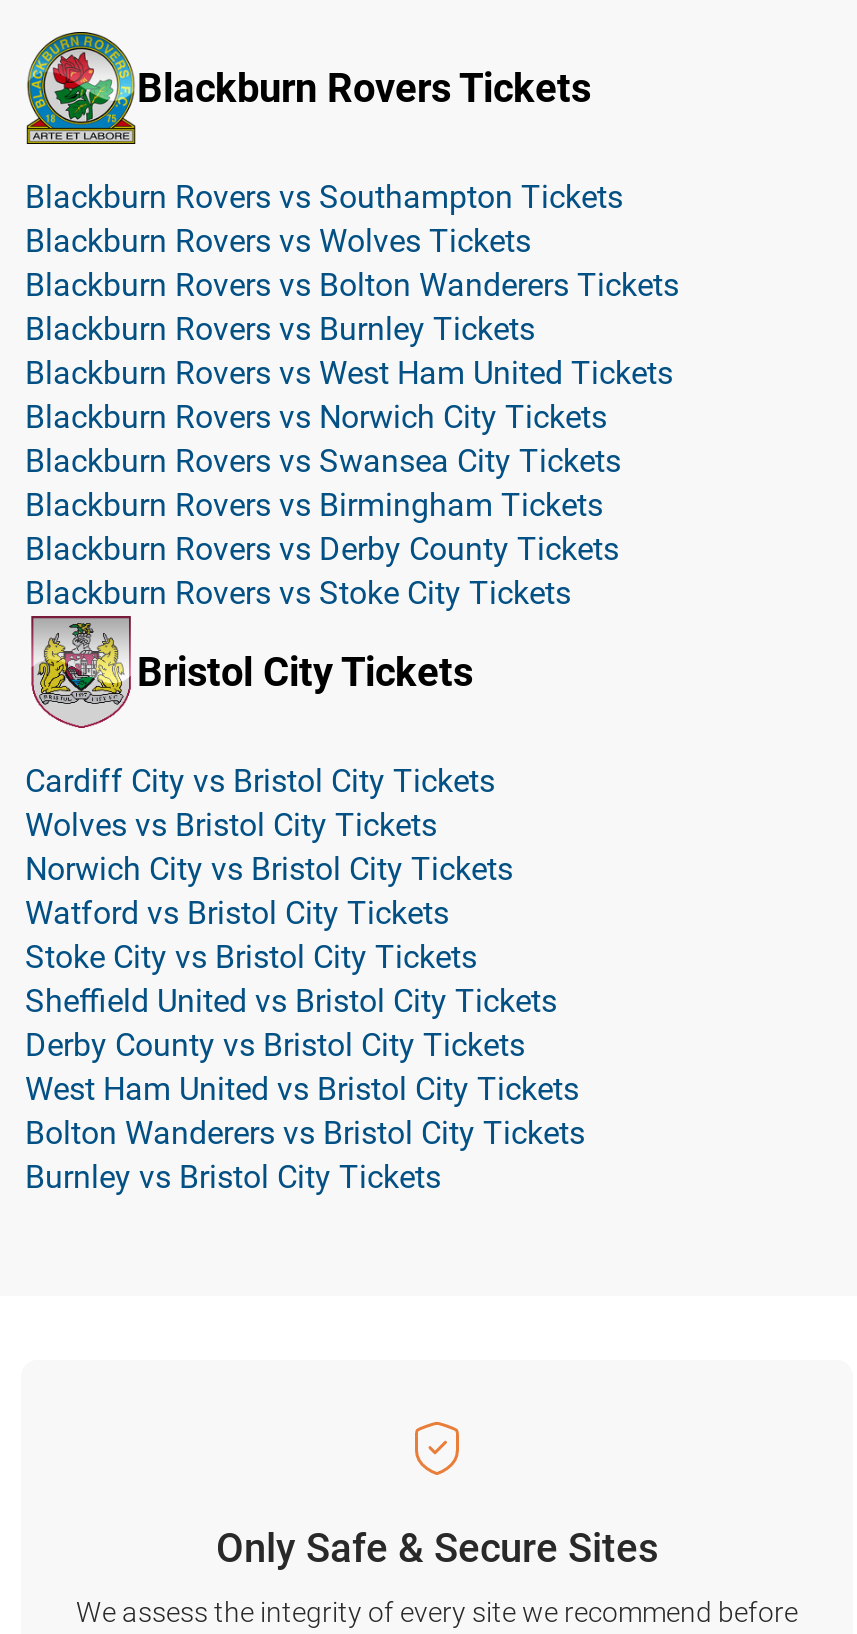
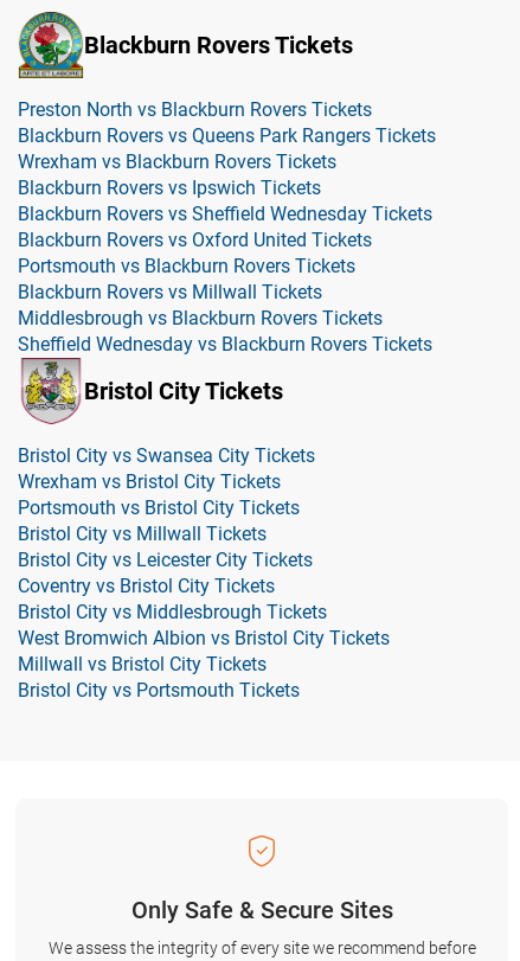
[25,178,679,612] Blackburn Rovers vs Southampton Tickets | Blackburn Rovers vs Wolves Tickets | Blackburn Rovers vs Bolton Wanderers Tickets | Blackburn Rovers vs Burnley Tickets | Blackburn Rovers vs West Ham United Tickets | Blackburn Rovers vs Norwich City Tickets | Blackburn Rovers vs Swansea City Tickets | Blackburn Rovers vs Birmingham Tickets | Blackburn Rovers vs Derby County Tickets | Blackburn Rovers vs Stoke City Tickets -> [18,98,436,355] Preston North vs Blackburn Rovers Tickets | Blackburn Rovers vs Queens Park Rangers Tickets | Wrexham vs Blackburn Rovers Tickets | Blackburn Rovers vs Ipswich Tickets | Blackburn Rovers vs Sheffield Wednesday Tickets | Blackburn Rovers vs Oxford United Tickets | Portsmouth vs Blackburn Rovers Tickets | Blackburn Rovers vs Millwall Tickets | Middlesbrough vs Blackburn Rovers Tickets | Sheffield Wednesday vs Blackburn Rovers Tickets
[25,762,585,1196] Cardiff City vs Bristol City Tickets | Wolves vs Bristol City Tickets | Norwich City vs Bristol City Tickets | Watford vs Bristol City Tickets | Stoke City vs Bristol City Tickets | Sheffield United vs Bristol City Tickets | Derby County vs Bristol City Tickets | West Ham United vs Bristol City Tickets | Bolton Wanderers vs Bristol City Tickets | Burnley vs Bristol City Tickets -> [18,444,390,701] Bristol City vs Swansea City Tickets | Wrexham vs Bristol City Tickets | Portsmouth vs Bristol City Tickets | Bristol City vs Millwall Tickets | Bristol City vs Leicester City Tickets | Coventry vs Bristol City Tickets | Bristol City vs Middlesbrough Tickets | West Bromwich Albion vs Bristol City Tickets | Millwall vs Bristol City Tickets | Bristol City vs Portsmouth Tickets

